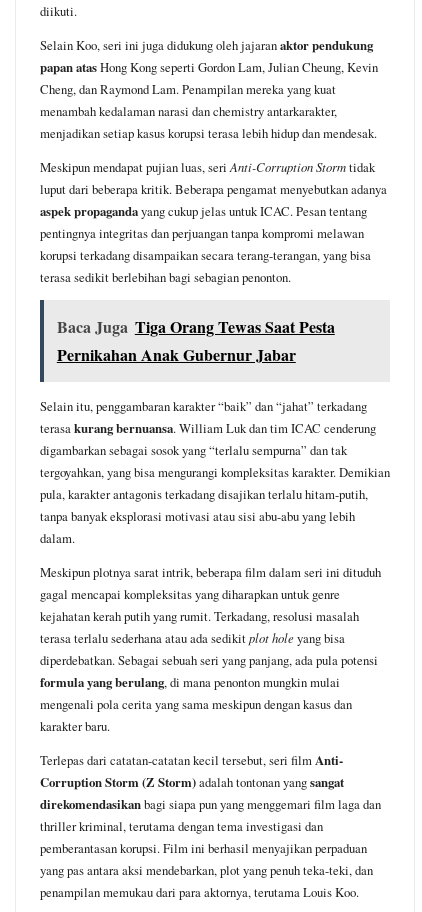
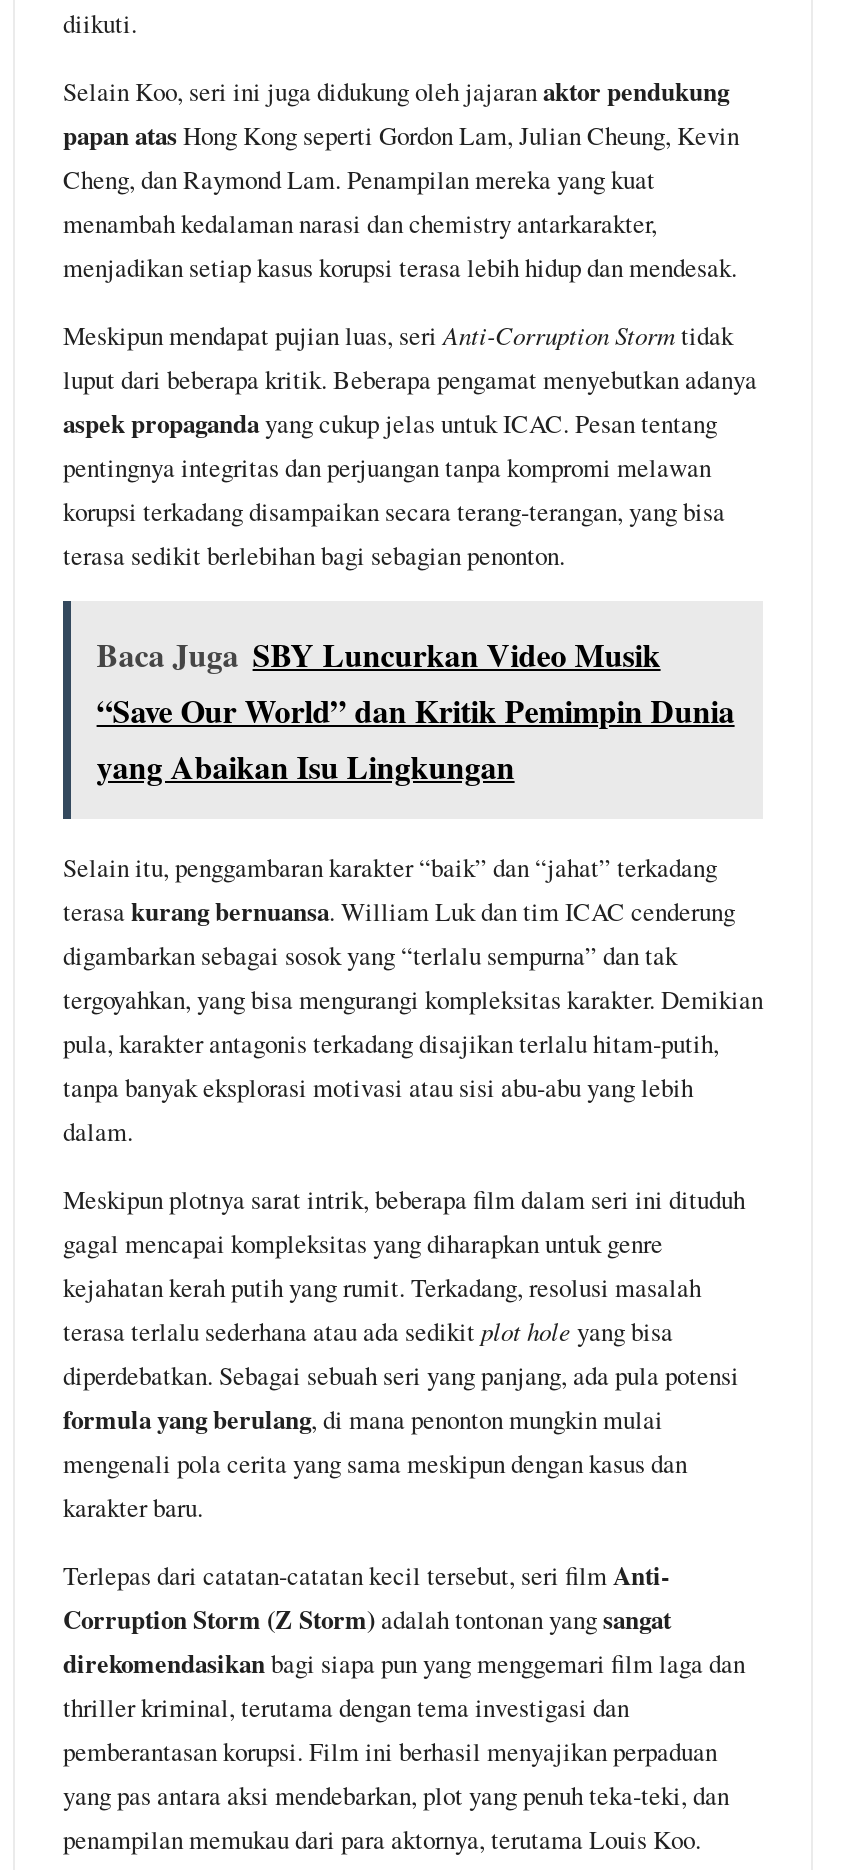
[57,315,335,366] Baca Juga Tiga Orang Tewas Saat Pesta | Pernikahan Anak Gubernur Jabar -> [97,631,735,789] Baca Juga SBY Luncurkan Video Musik | “Save Our World” dan Kritik Pemimpin Dunia | yang Abaikan Isu Lingkungan

